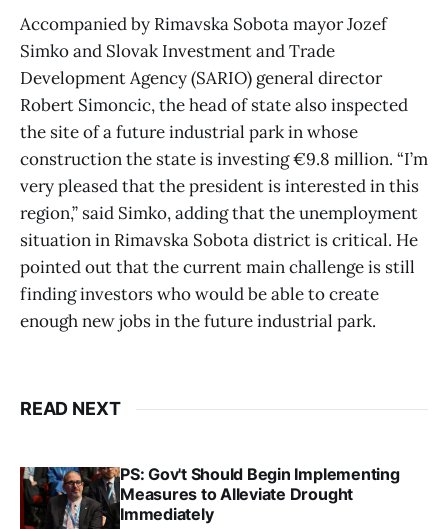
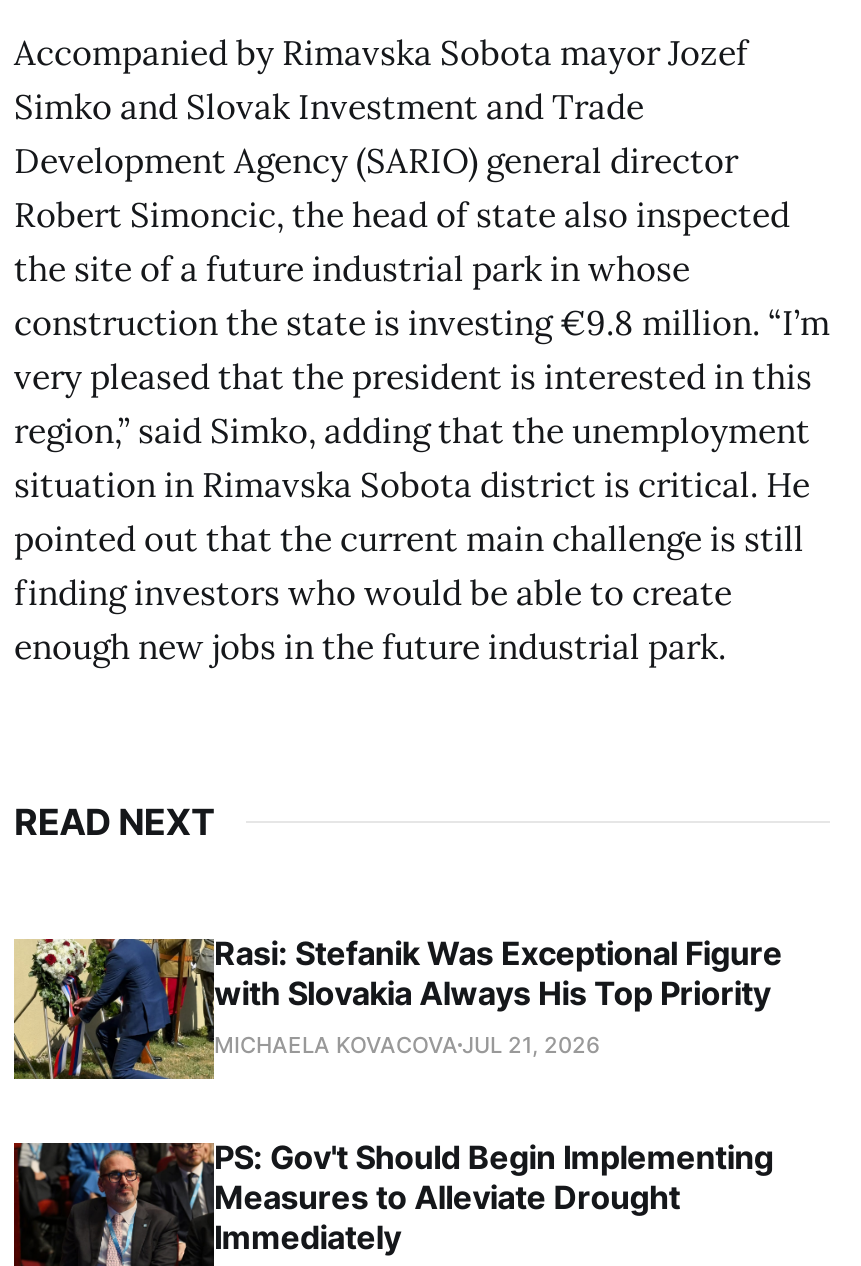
none -> [12,932,782,1082] [image] | Rasi: Stefanik Was Exceptional Figure | with Slovakia Always His Top Priority | MICHAELA KOVACOVA JUL 21, 2026

